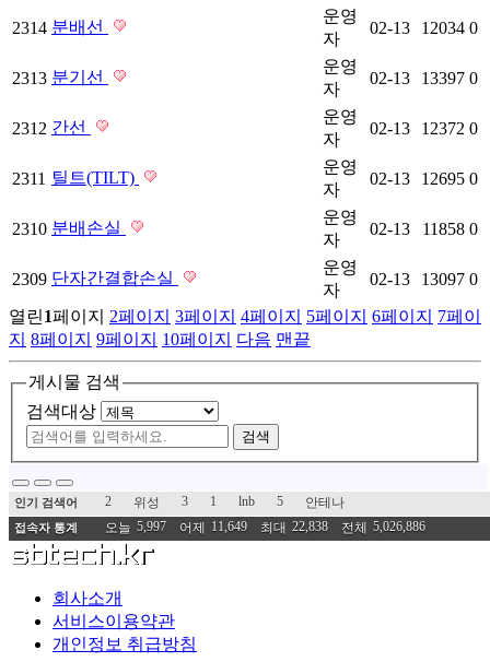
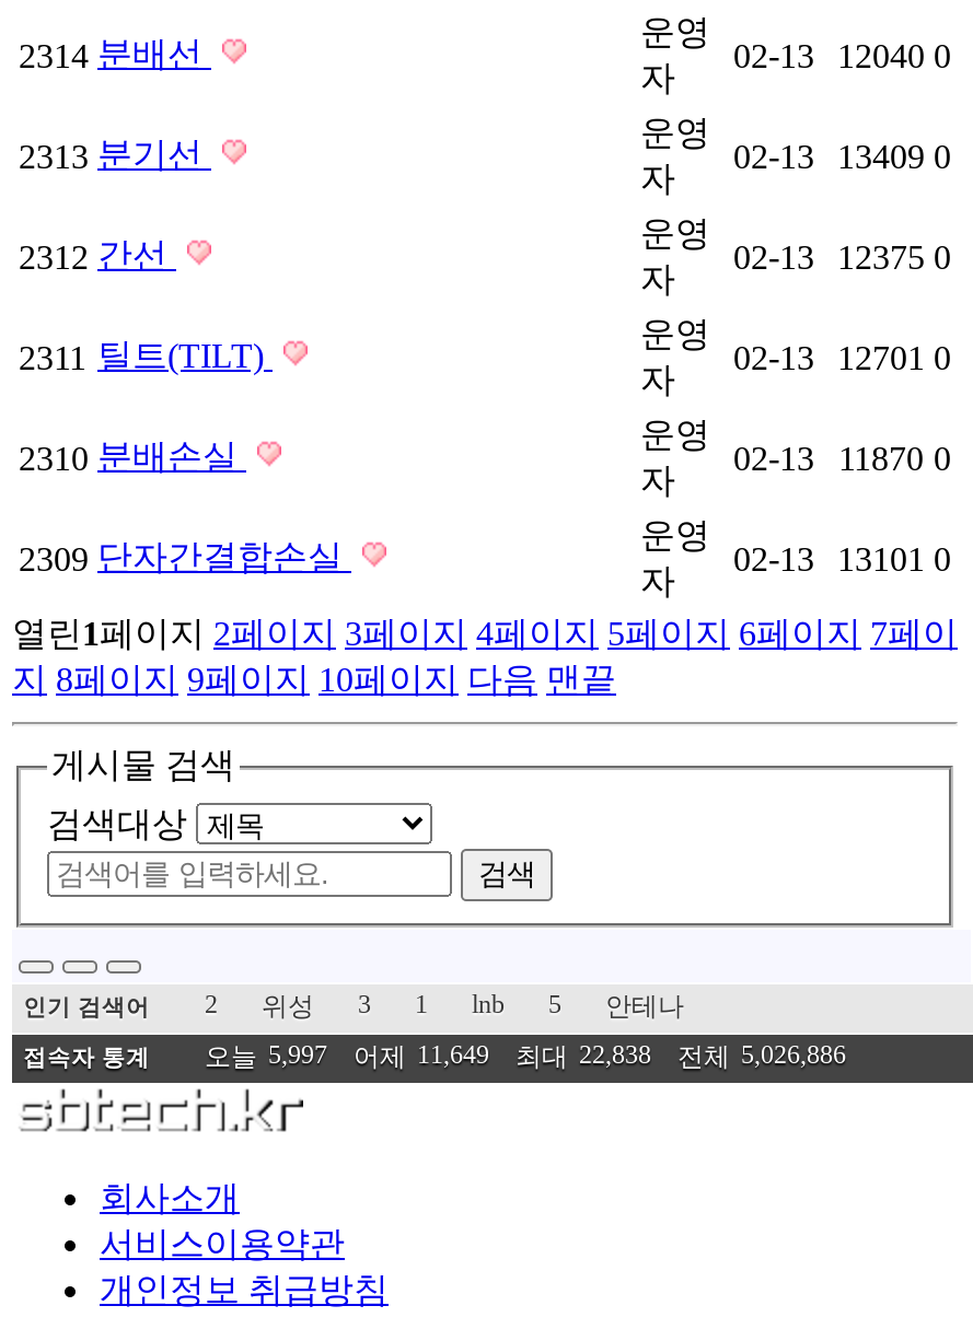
[369,19,478,37] 02-13 12034 0 -> [733,37,951,74] 02-13 12040 0
[369,69,478,87] 02-13 13397 0 -> [733,138,951,175] 02-13 13409 0
[369,119,478,138] 02-13 12372 0 -> [733,238,951,276] 02-13 12375 0
[369,169,478,188] 02-13 12695 0 -> [733,339,951,376] 02-13 12701 0
[369,220,478,238] 02-13 11858 0 -> [733,440,951,477] 02-13 11870 0
[369,270,478,288] 02-13 13097 0 -> [733,540,951,578] 02-13 13101 0

